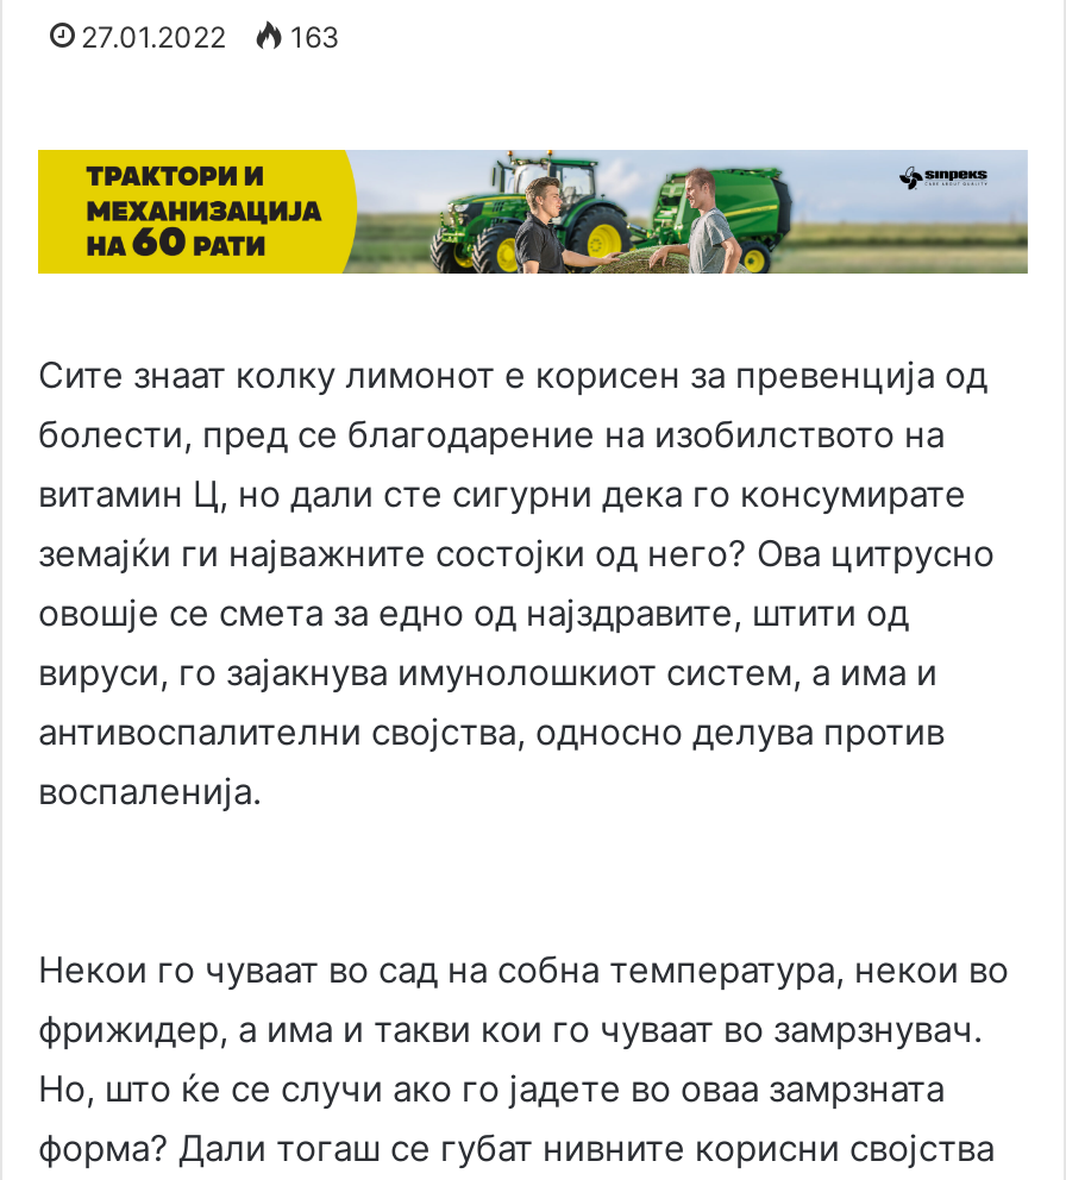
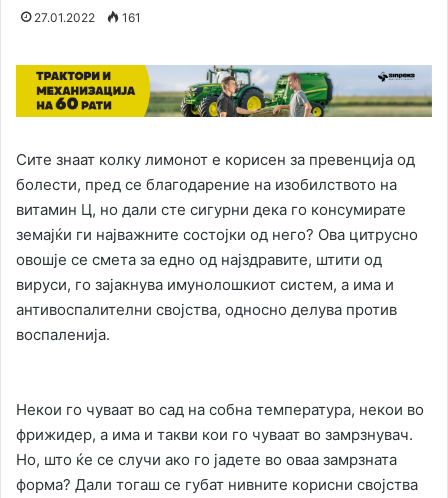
[81,20,340,56] 27.01.2022 163 -> [34,10,141,25] 27.01.2022 161

